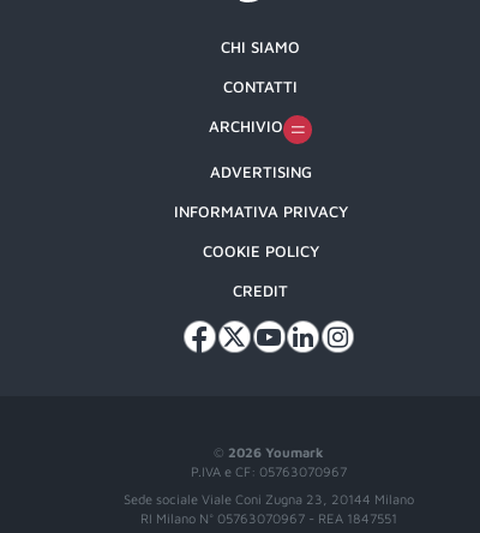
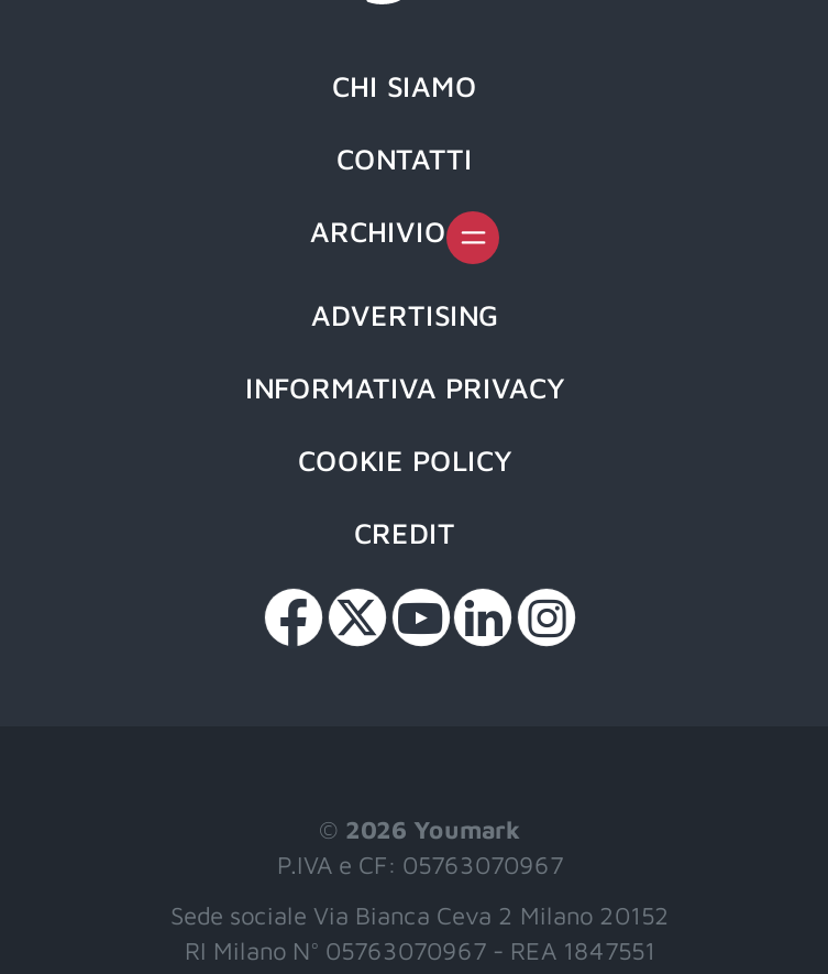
[124,491,414,506] Sede sociale Viale Coni Zugna 23, 20144 Milano -> [170,900,670,928] Sede sociale Via Bianca Ceva 2 Milano 20152

